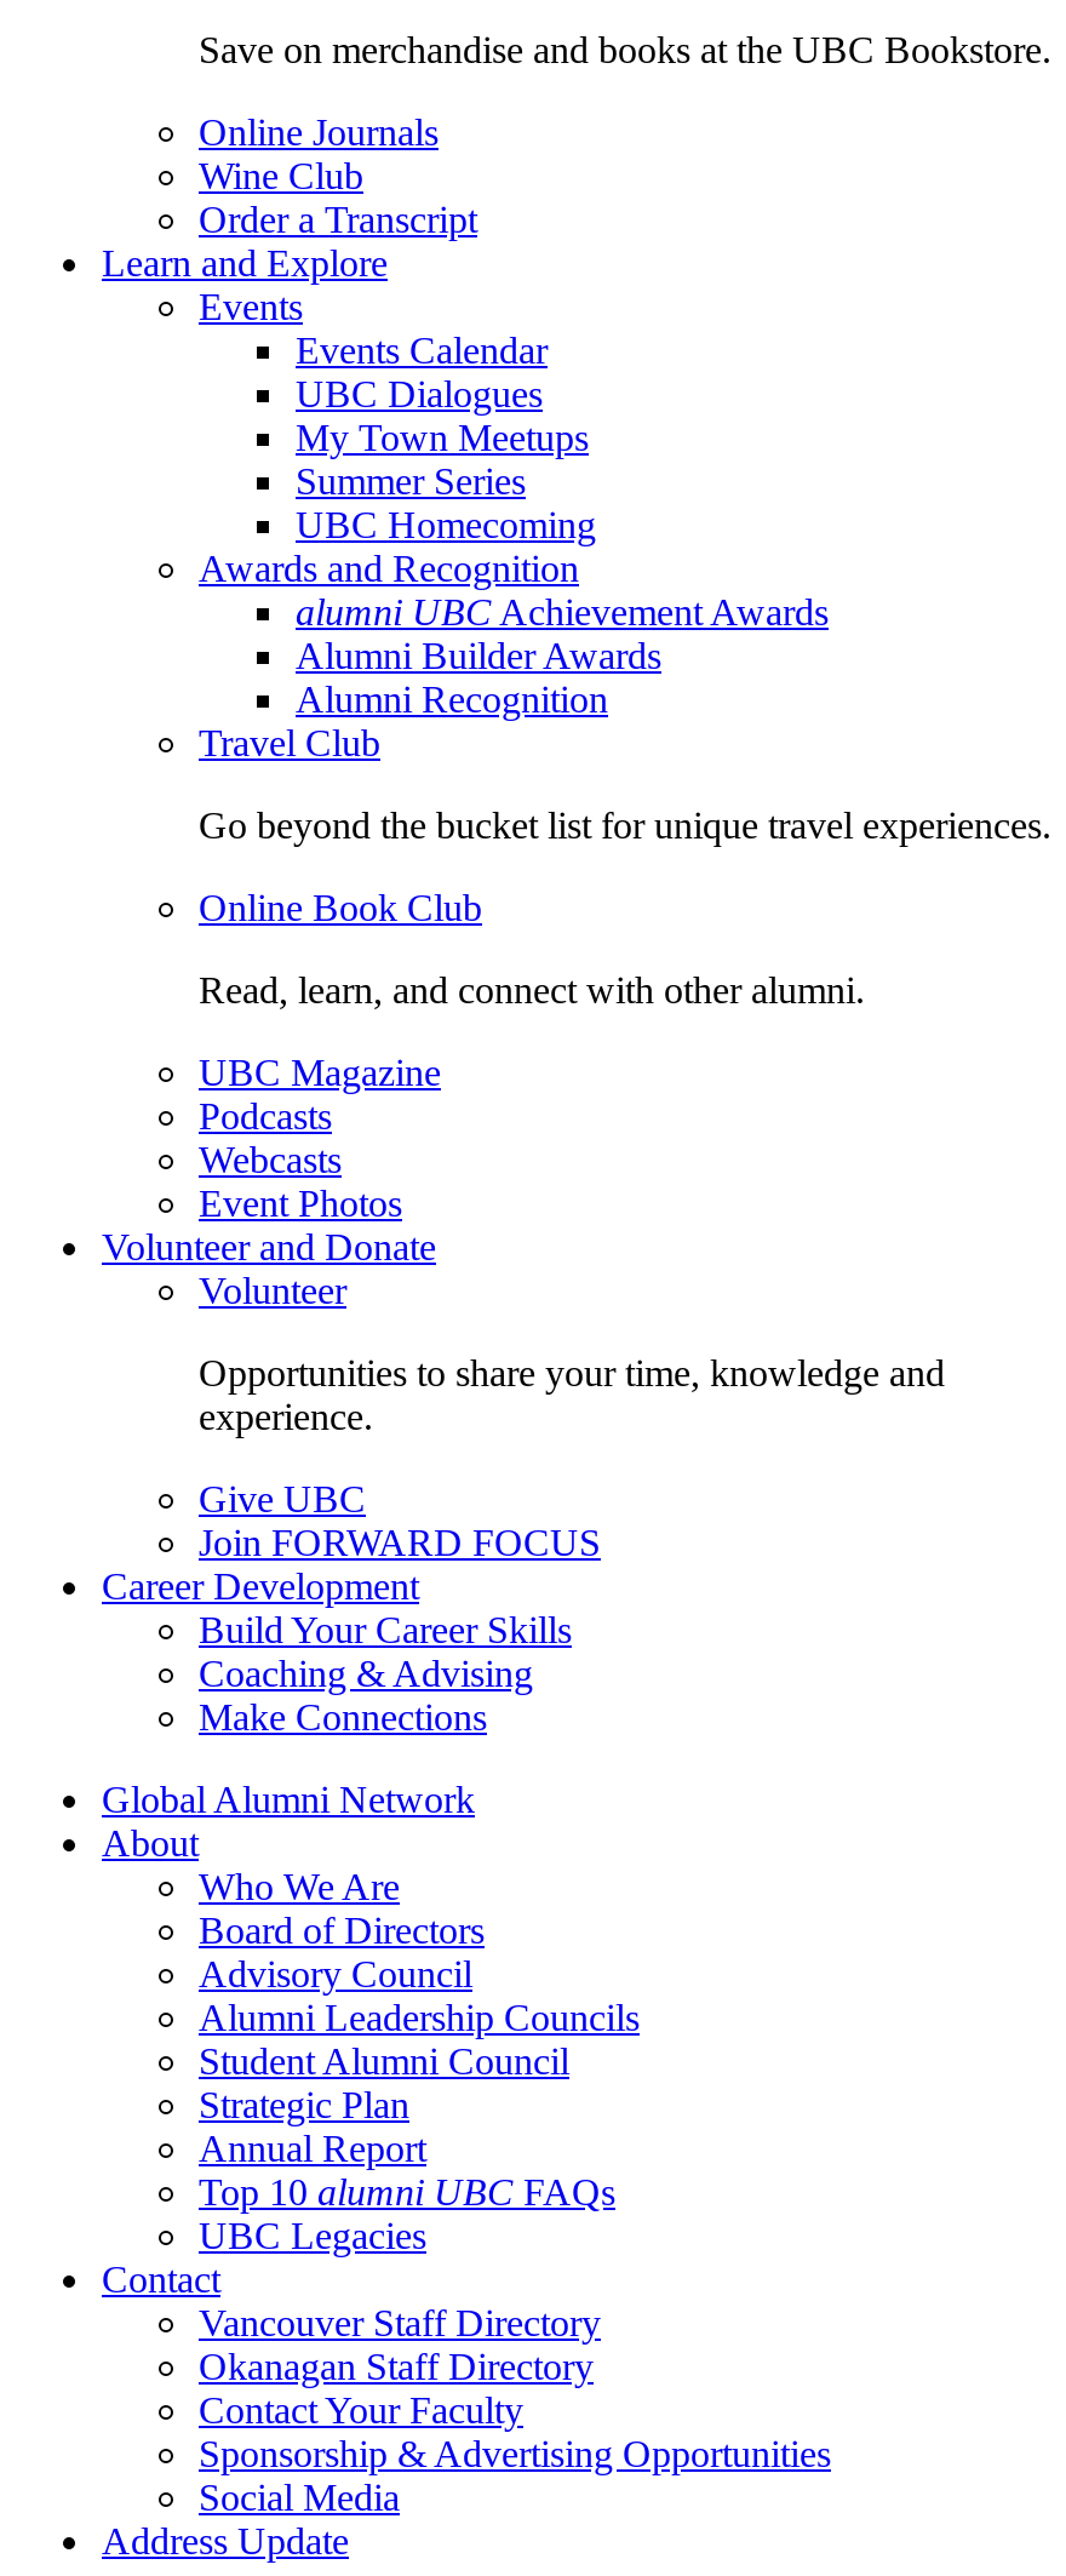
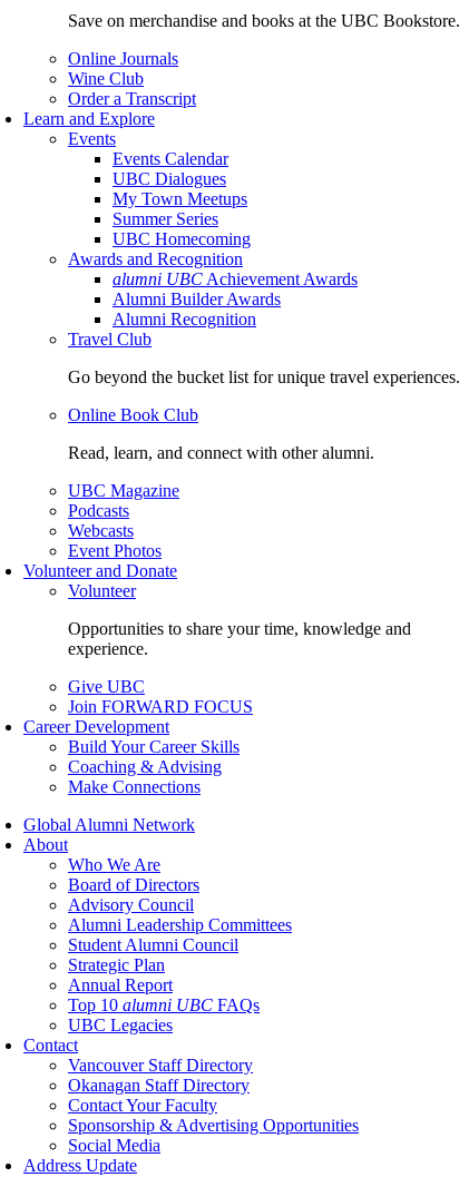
[199,1997,640,2039] Alumni Leadership Councils -> [68,916,292,934] Alumni Leadership Committees

